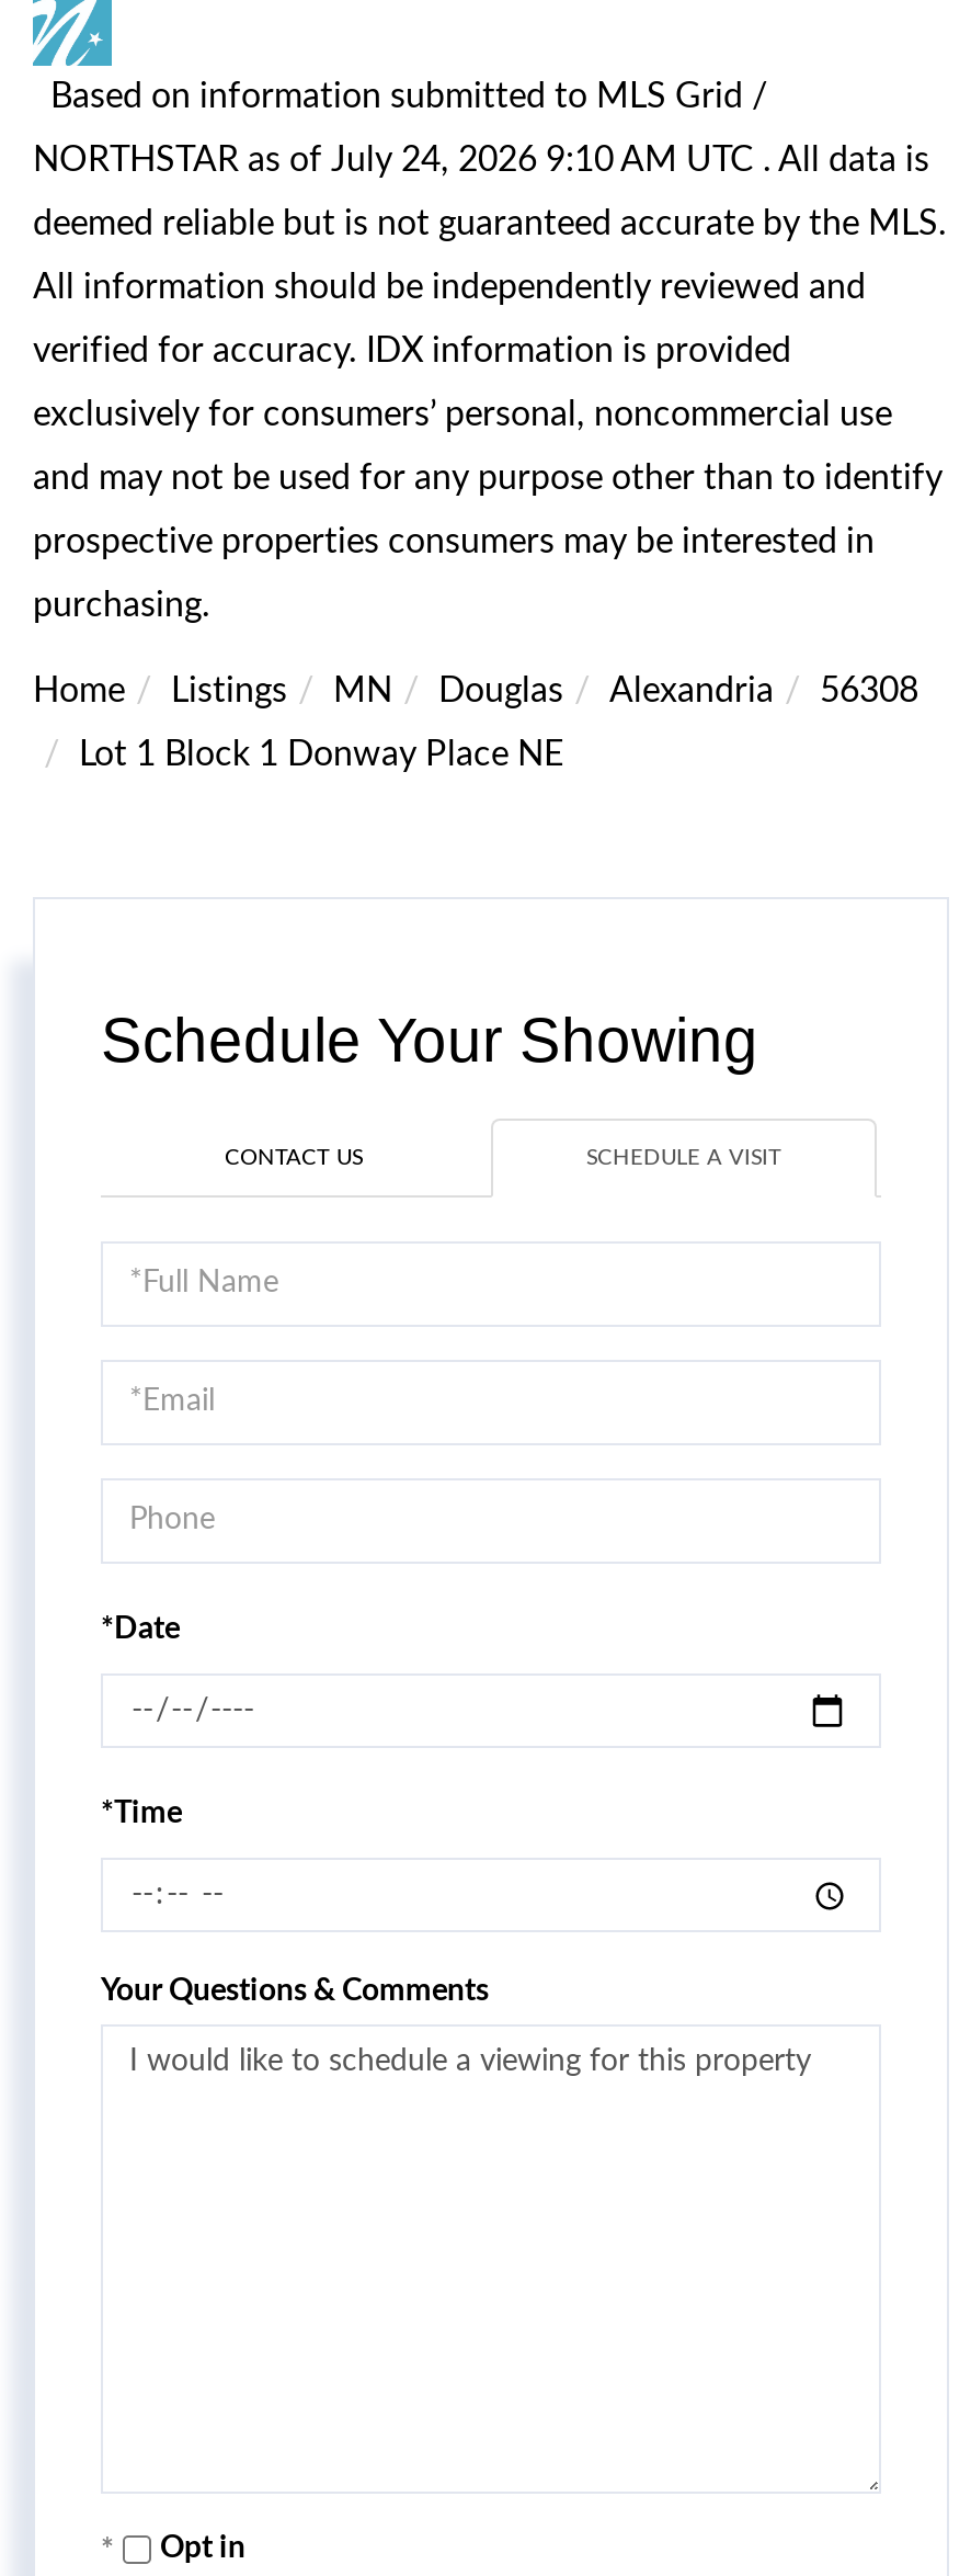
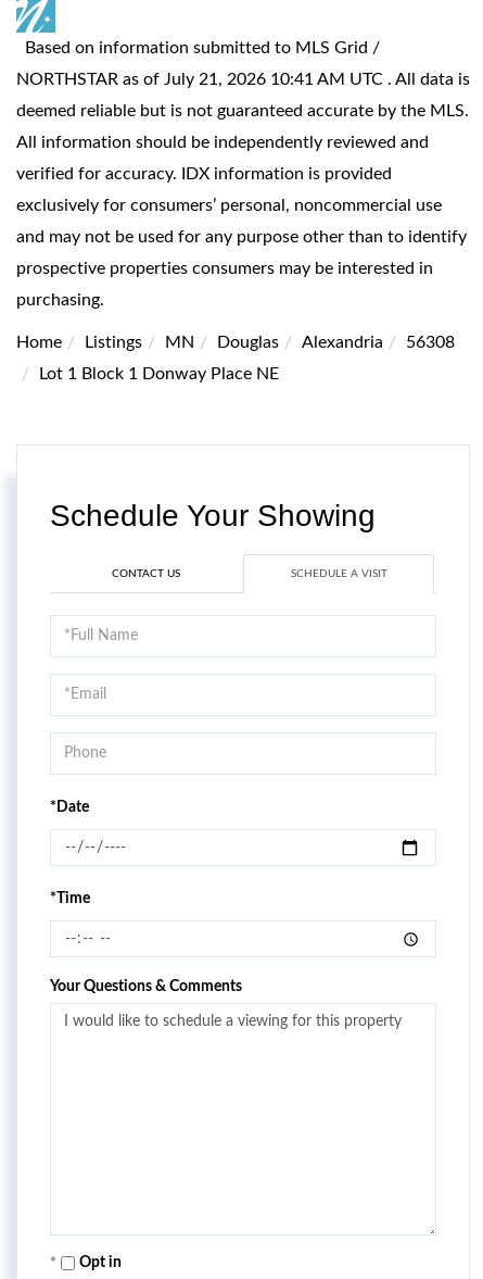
[33,143,929,178] NORTHSTAR as of July 24, 2026 9:10 AM UTC . All data is -> [16,71,470,88] NORTHSTAR as of July 21, 2026 10:41 AM UTC . All data is

